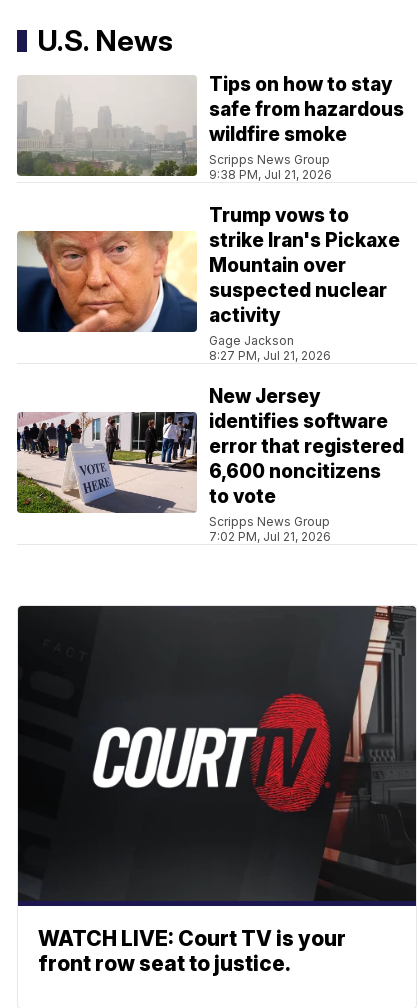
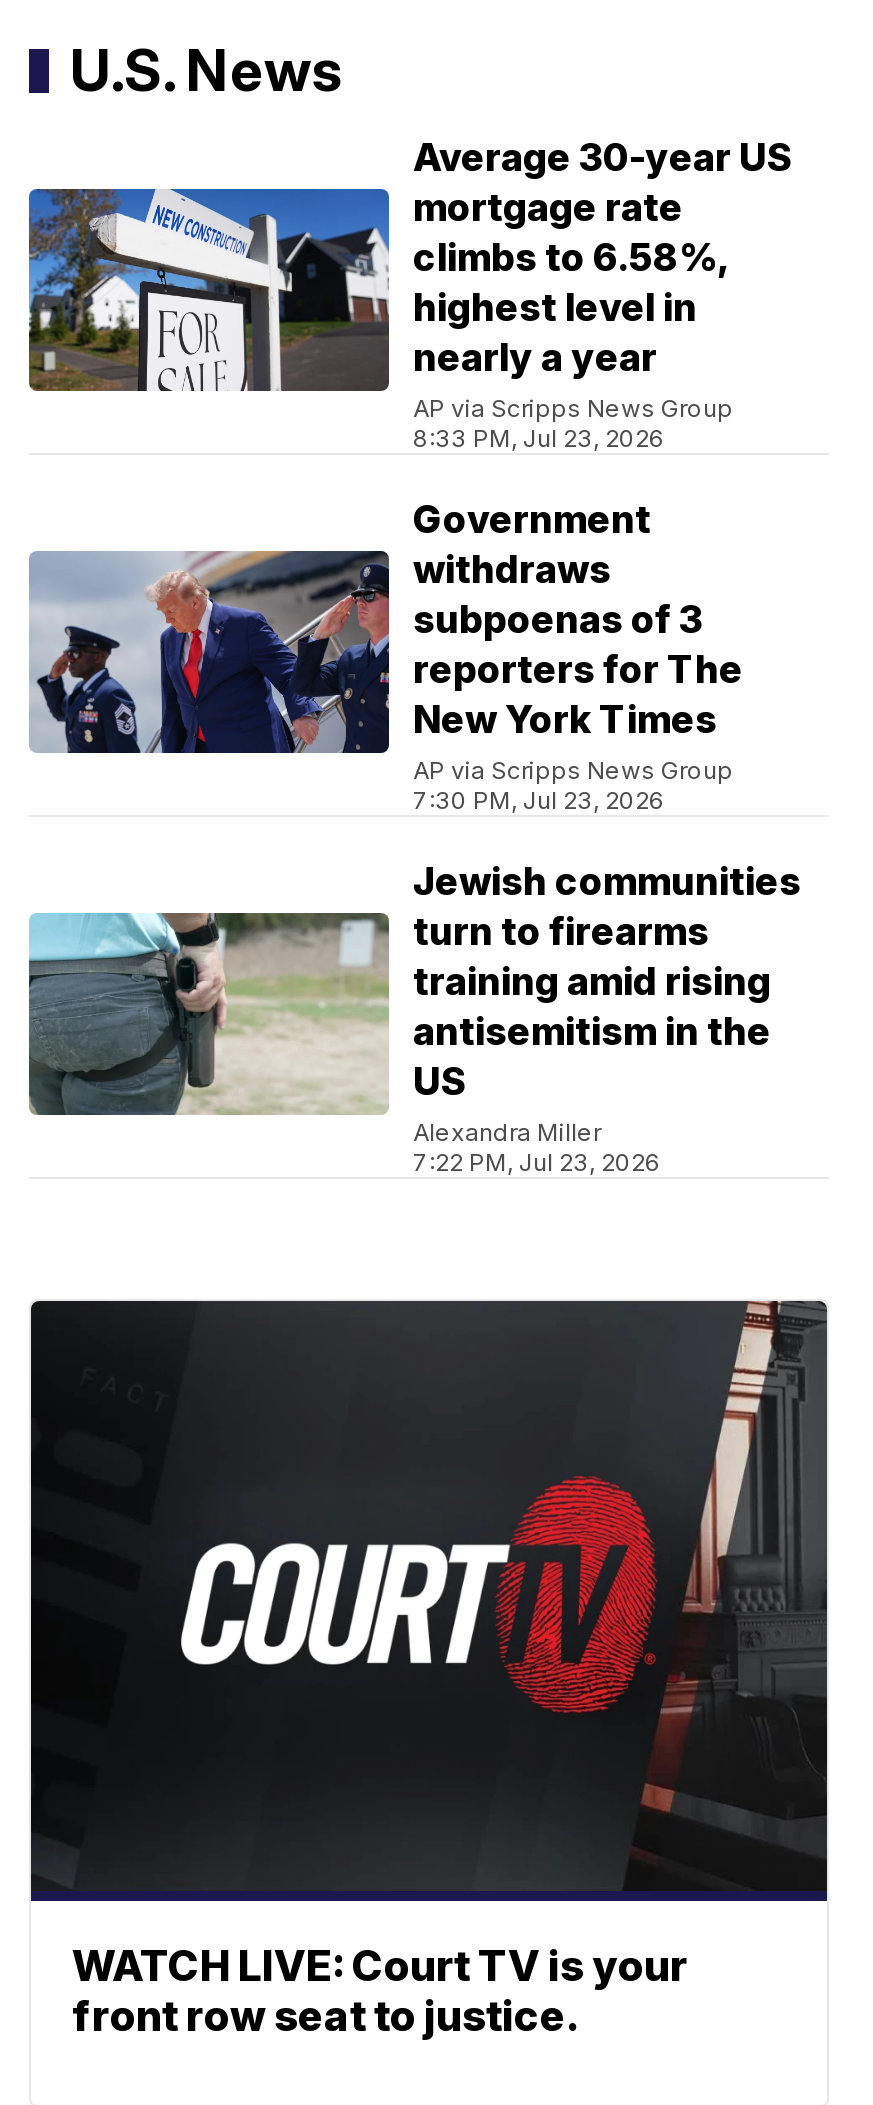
[16,73,404,182] [image] | Tips on how to stay | safe from hazardous | wildfire smoke | Scripps News Group | 9:38 PM, Jul 21, 2026 -> [29,136,793,454] [image] | Average 30-year US | mortgage rate | climbs to 6.58%, | highest level in | nearly a year | AP via Scripps News Group | 8:33 PM, Jul 23, 2026
[17,204,400,363] [image] | Trump vows to | strike Iran's Pickaxe | Mountain over | suspected nuclear | activity | Gage Jackson | 8:27 PM, Jul 21, 2026 -> [31,498,743,816] [image] | Government | withdraws | subpoenas of 3 | reporters for The | New York Times | AP via Scripps News Group | 7:30 PM, Jul 23, 2026
[16,385,404,544] [image] | New Jersey | identifies software | error that registered | 6,600 noncitizens | to vote | Scripps News Group | 7:02 PM, Jul 21, 2026 -> [27,860,801,1178] [image] | Jewish communities | turn to firearms | training amid rising | antisemitism in the | US | Alexandra Miller | 7:22 PM, Jul 23, 2026

